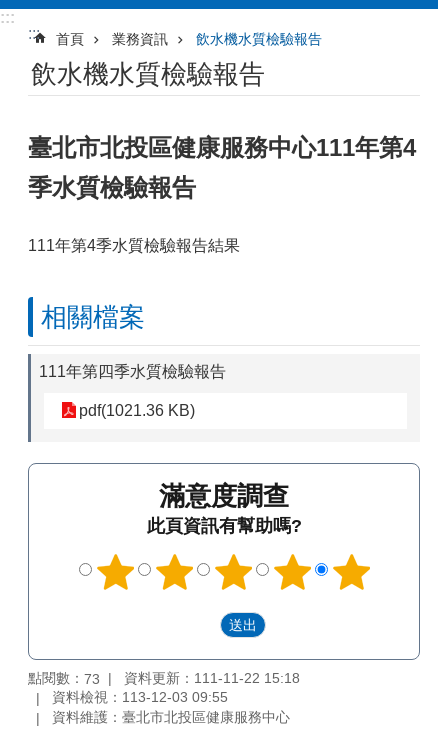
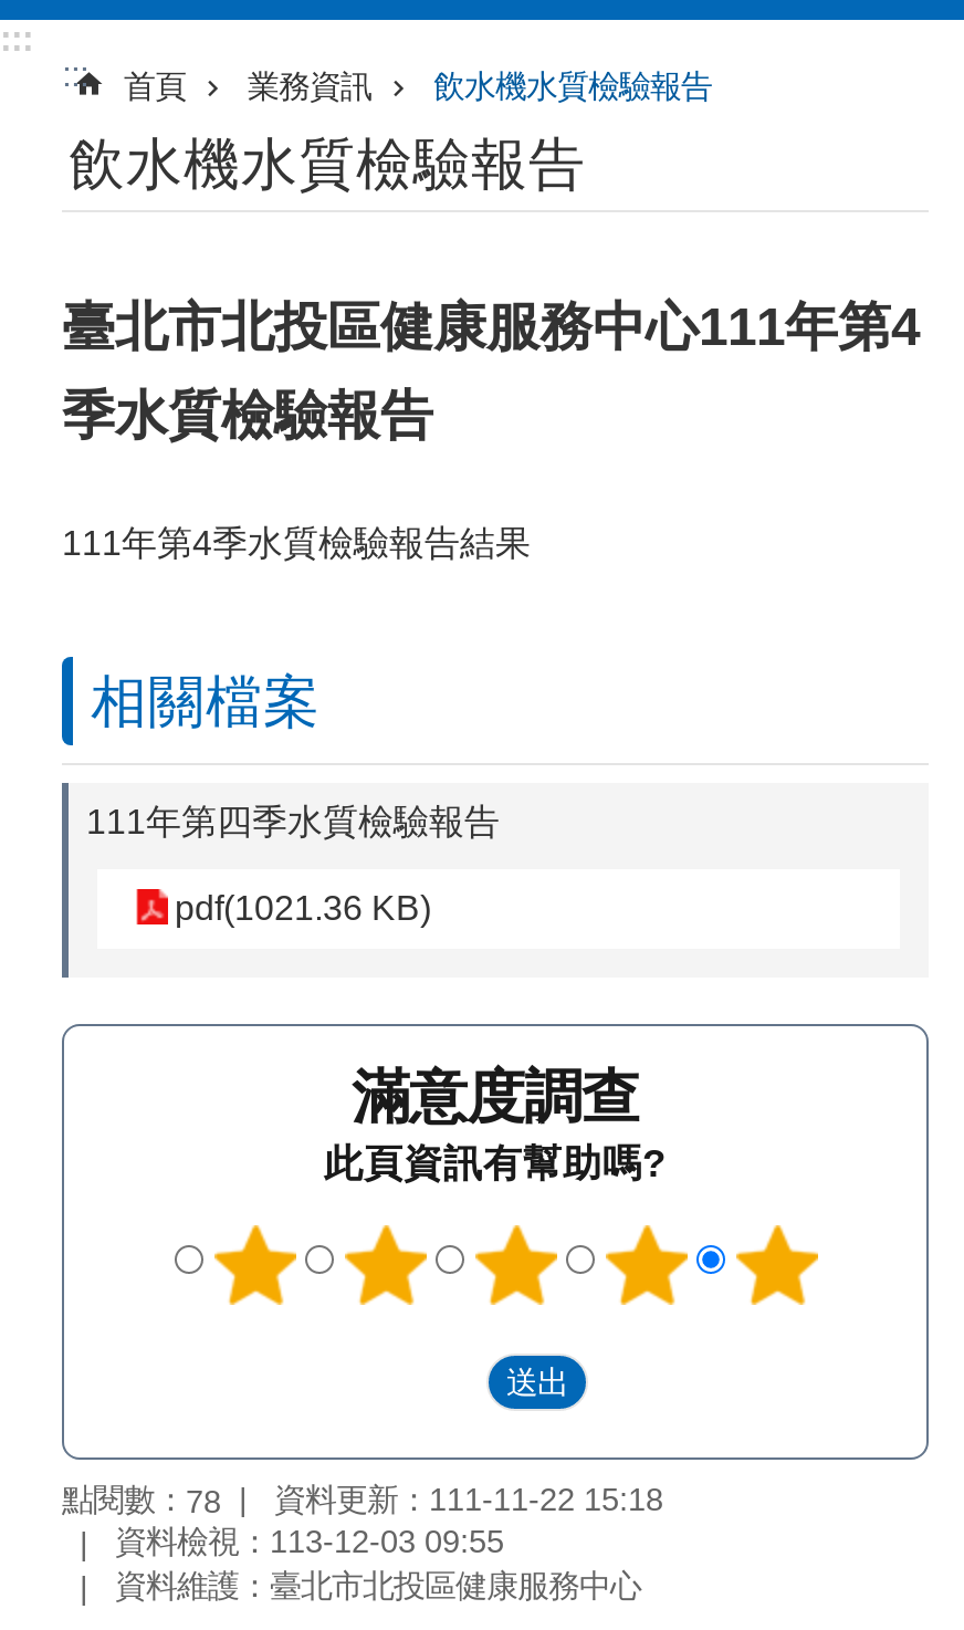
[28,670,300,687] 點閱數：73 資料更新：111-11-22 15:18 -> [62,1481,663,1519] 點閱數：78 資料更新：111-11-22 15:18

